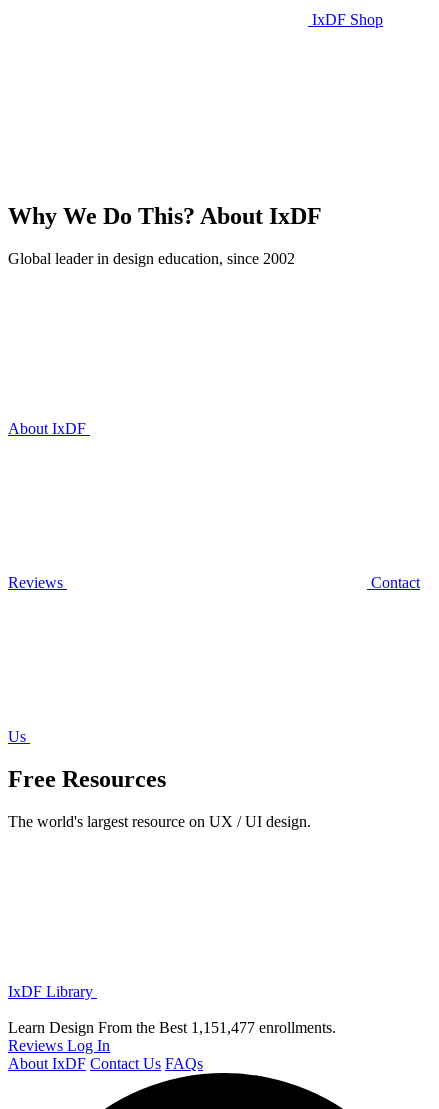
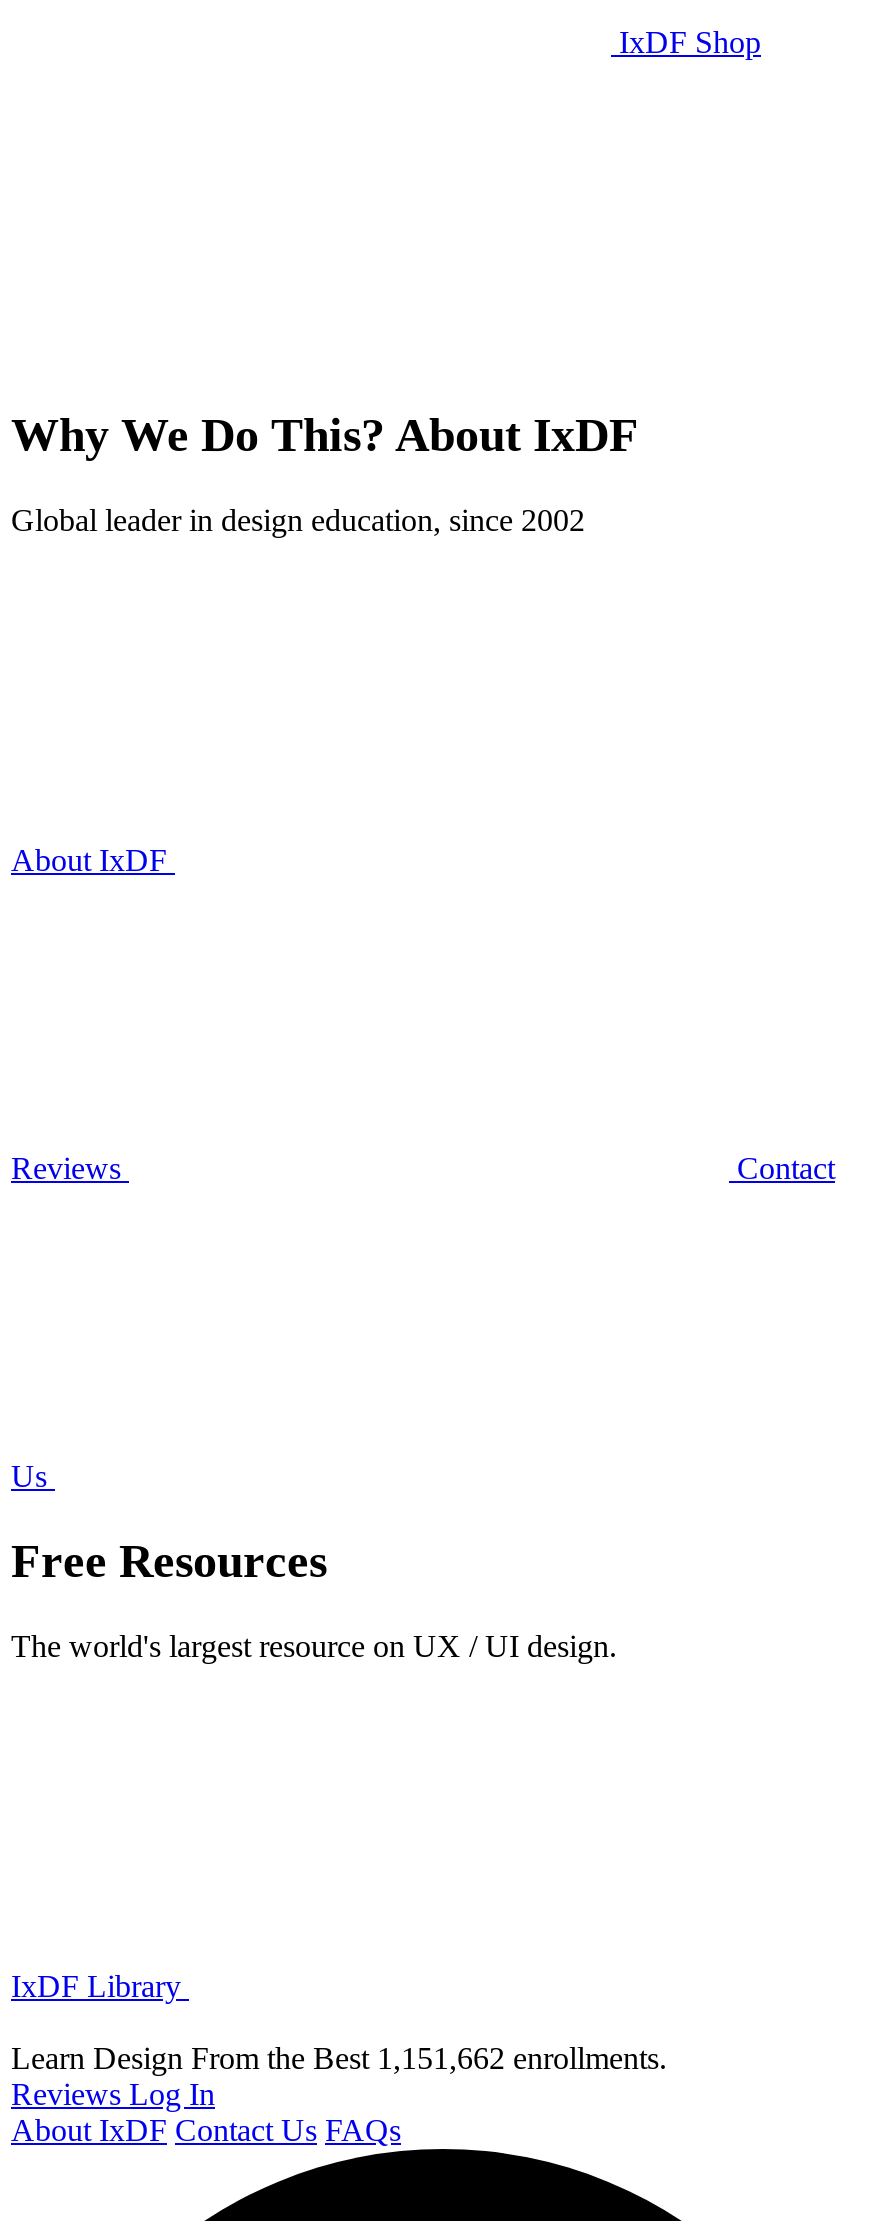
[8,1019,336,1036] Learn Design From the Best 1,151,477 enrollments. -> [11,2040,667,2074] Learn Design From the Best 1,151,662 enrollments.

